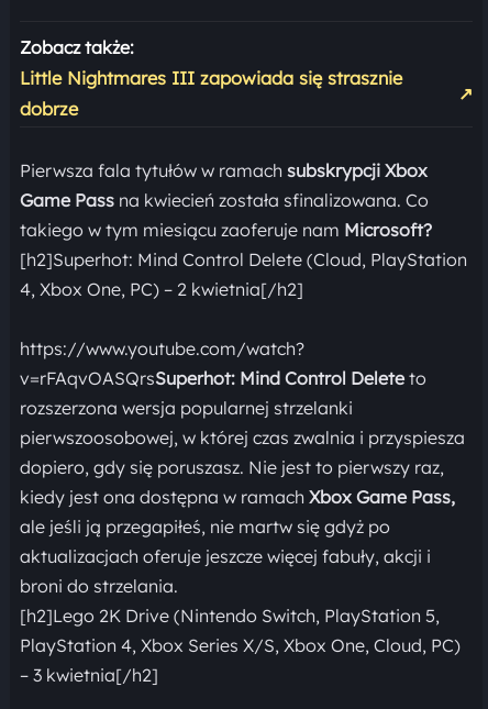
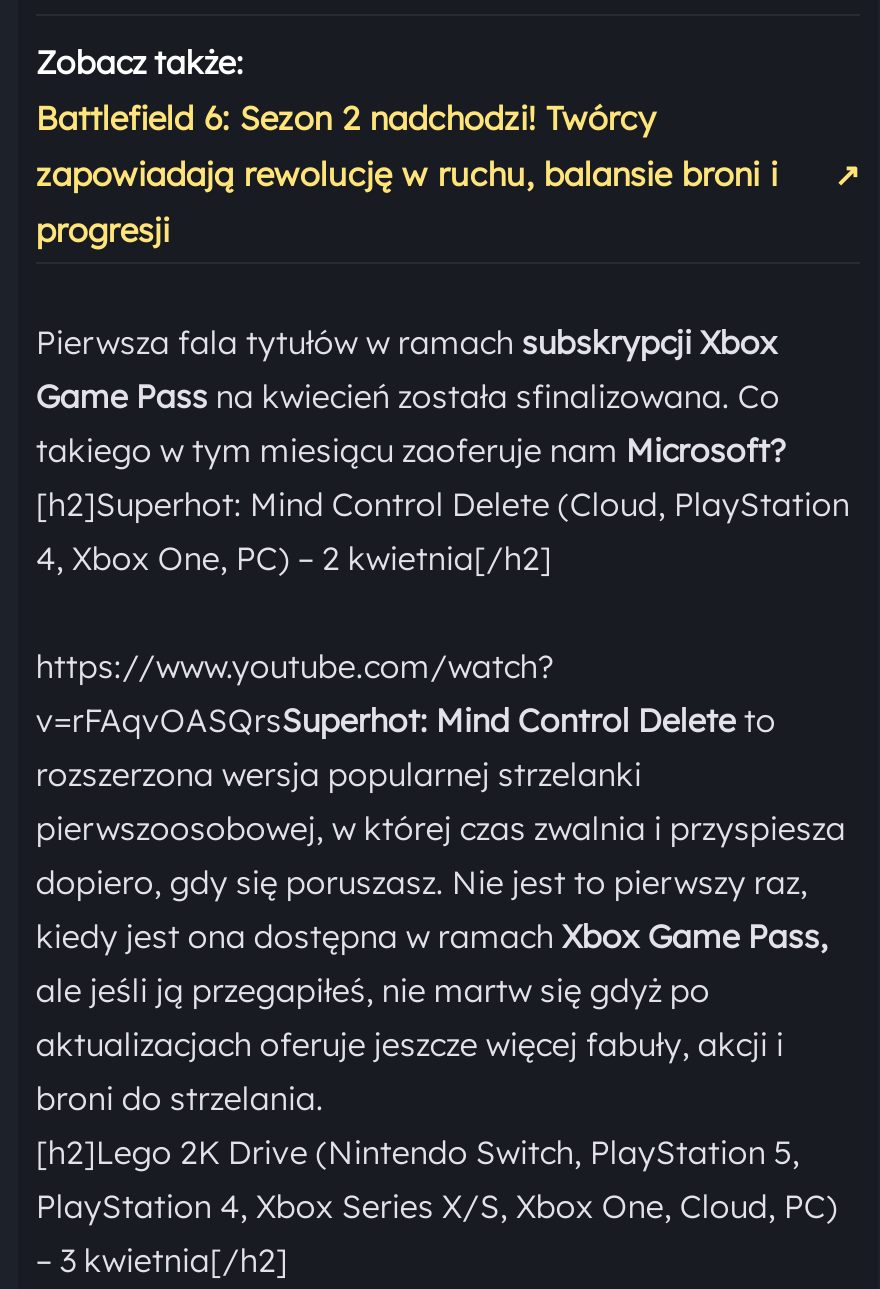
[20,67,402,119] Little Nightmares III zapowiada się strasznie | dobrze -> [36,98,778,250] Battlefield 6: Sezon 2 nadchodzi! Twórcy | zapowiadają rewolucję w ruchu, balansie broni i | progresji

